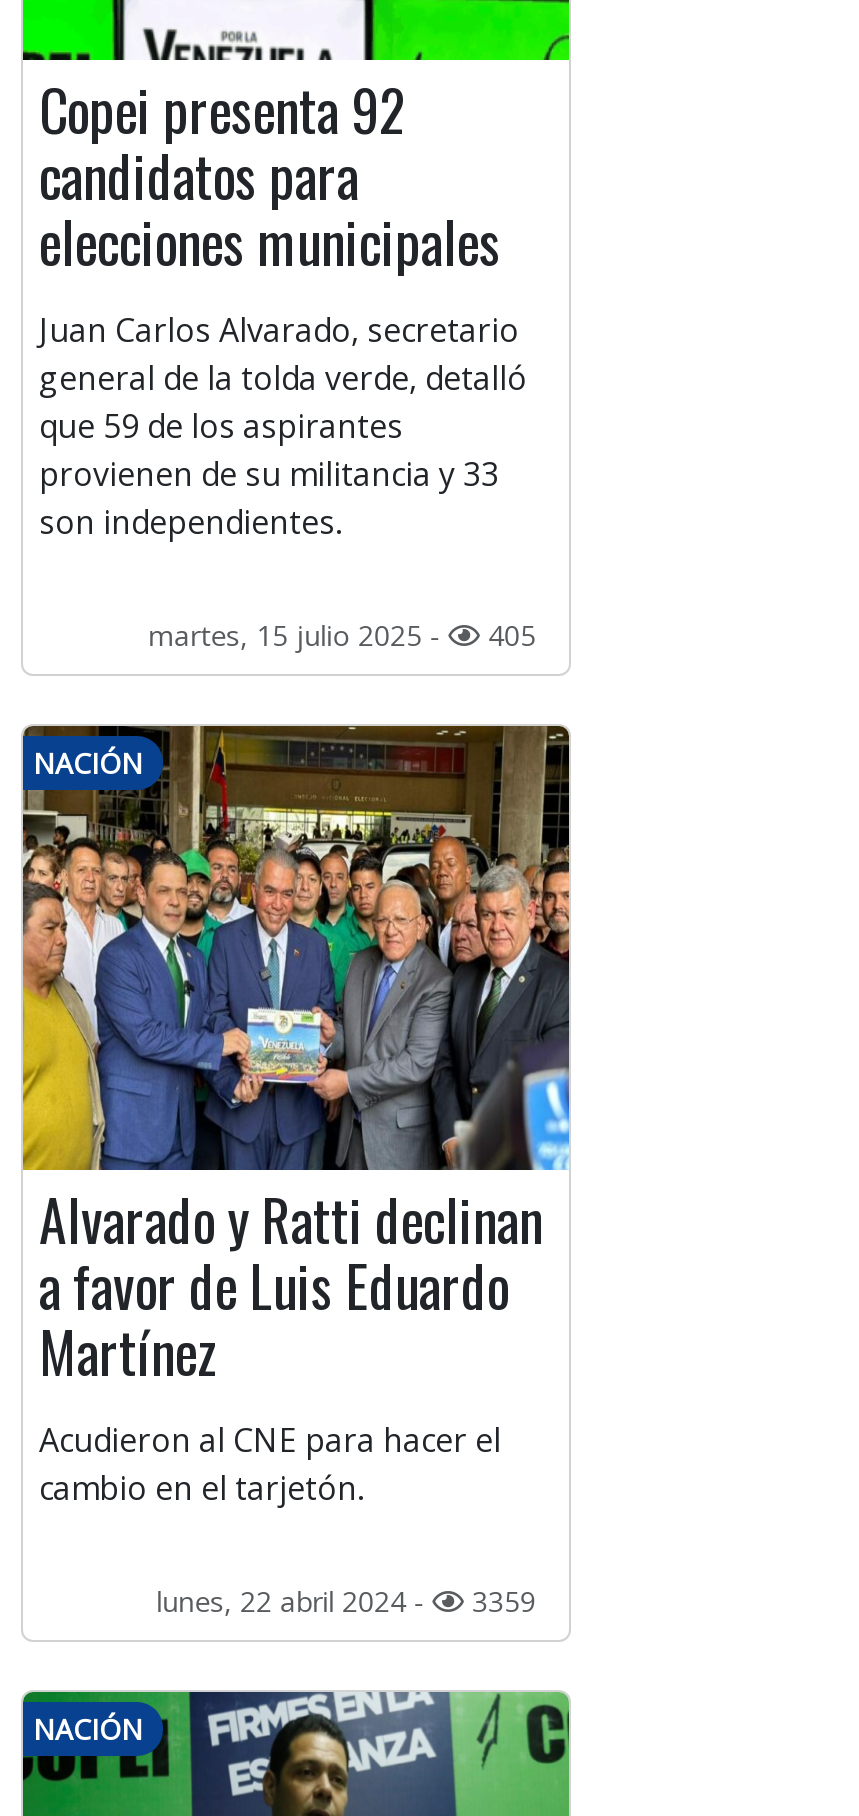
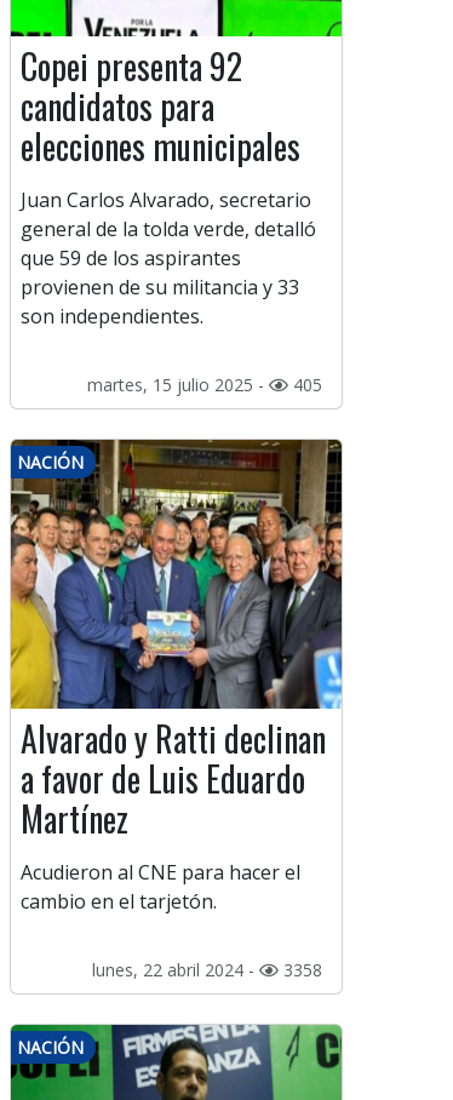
[156,1582,536,1620] lunes, 22 abril 2024 - 3359 -> [92,958,322,981] lunes, 22 abril 2024 - 3358

